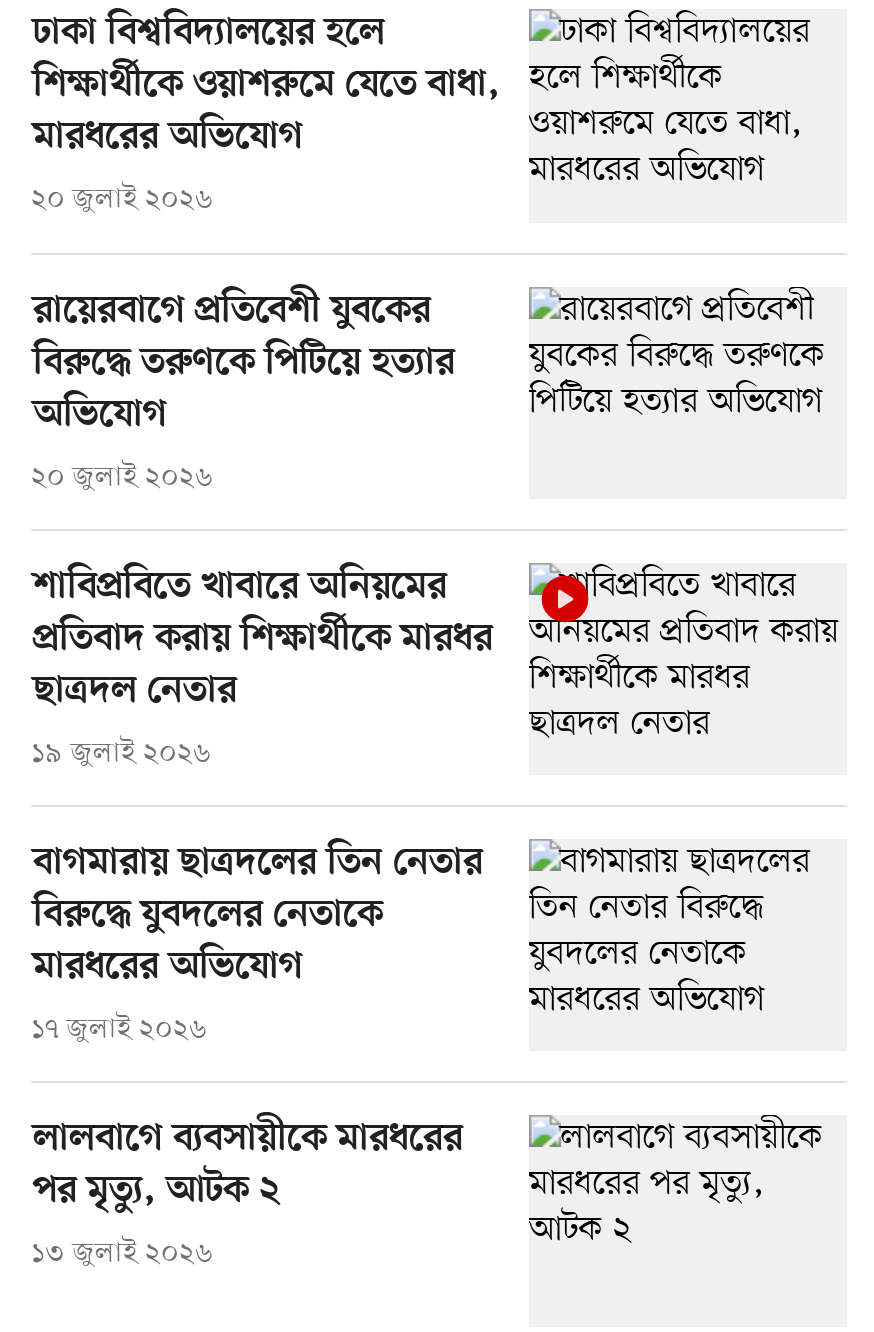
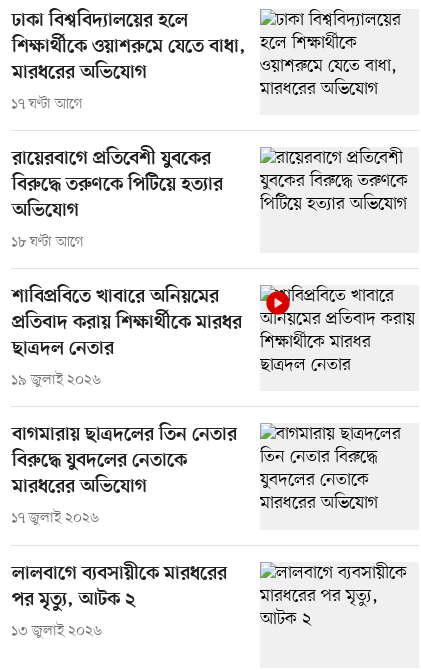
[31,182,213,220] ২০ জুলাই ২০২৬ -> [11,95,83,114] ১৭ ঘণ্টা আগে
[31,458,213,496] ২০ জুলাই ২০২৬ -> [11,233,84,252] ১৮ ঘণ্টা আগে

